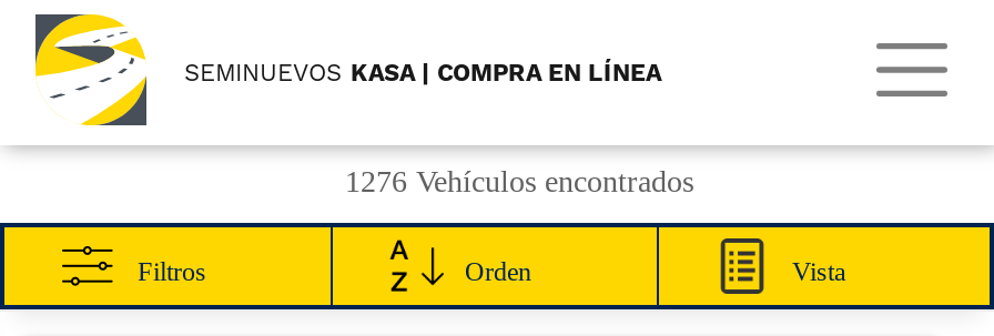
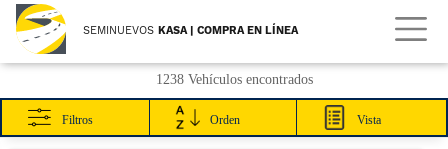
[345,165,693,198] 1276 Vehículos encontrados -> [155,72,312,87] 1238 Vehículos encontrados

